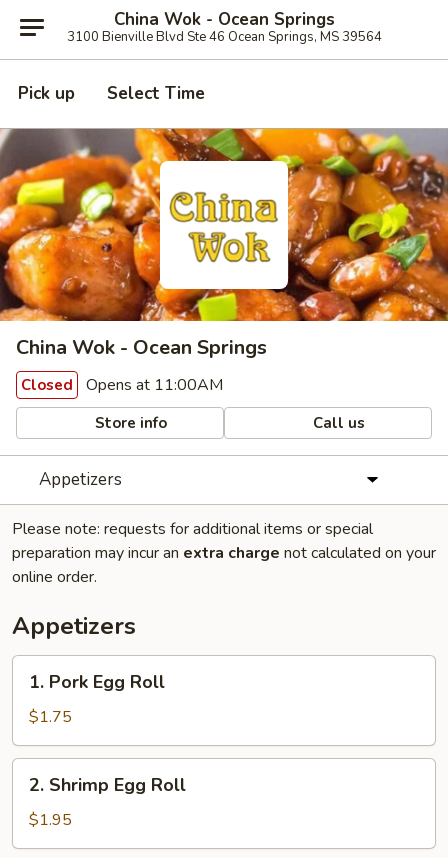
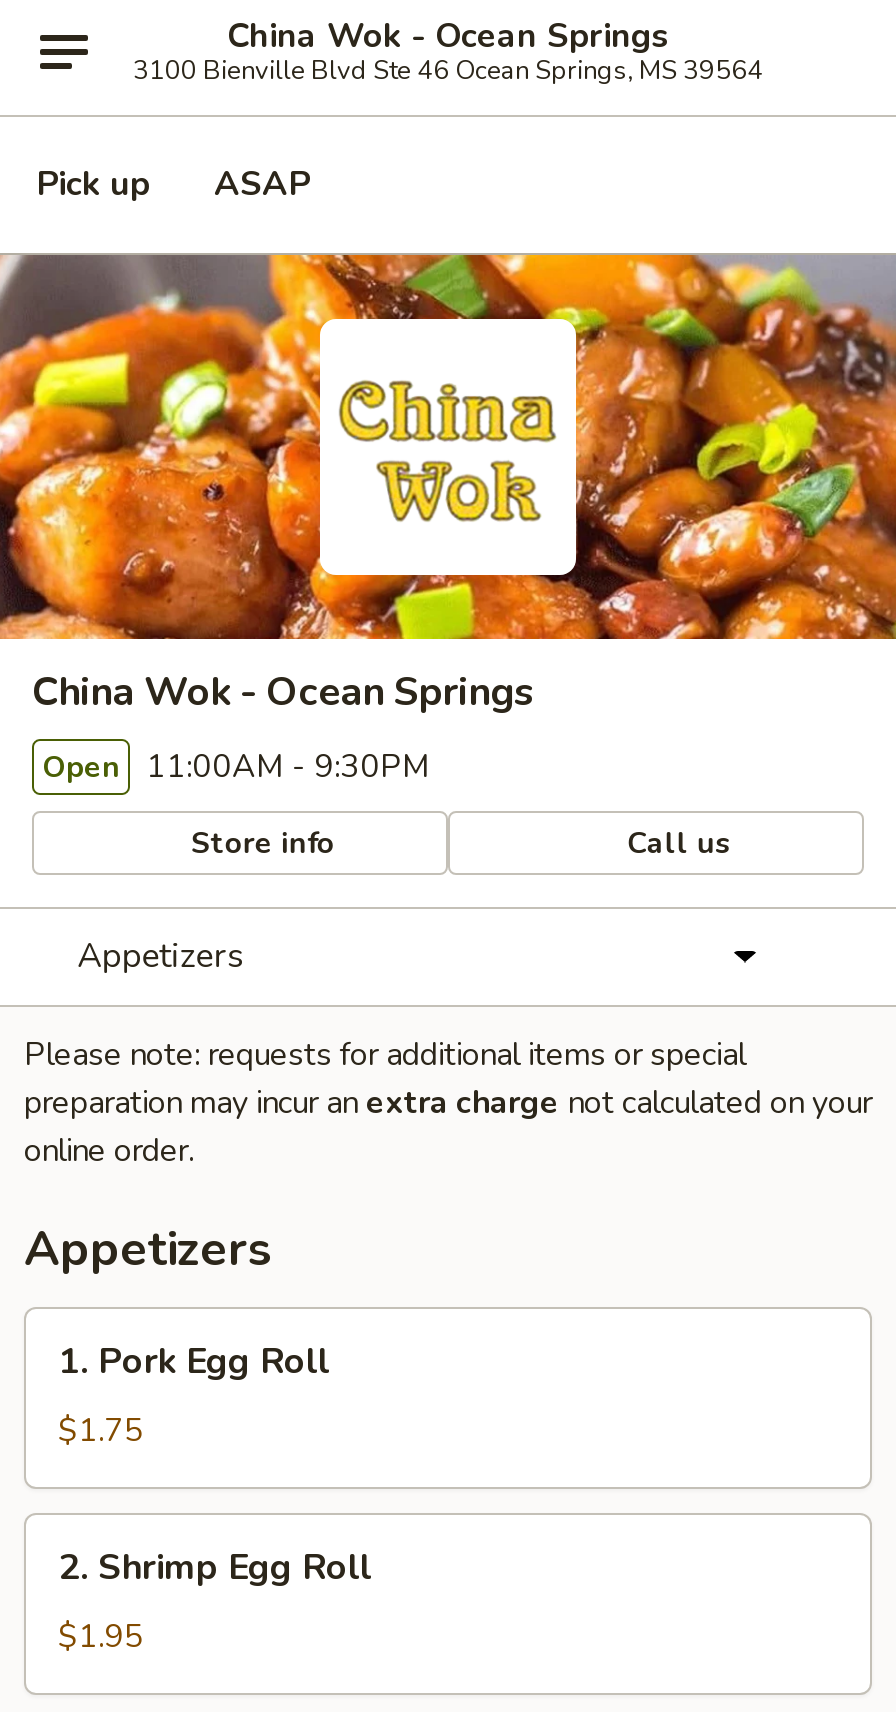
[107,82,205,105] Select Time -> [214,161,310,207] ASAP
[21,374,223,396] Closed Opens at 11:00AM -> [42,745,430,789] Open 11:00AM - 9:30PM

